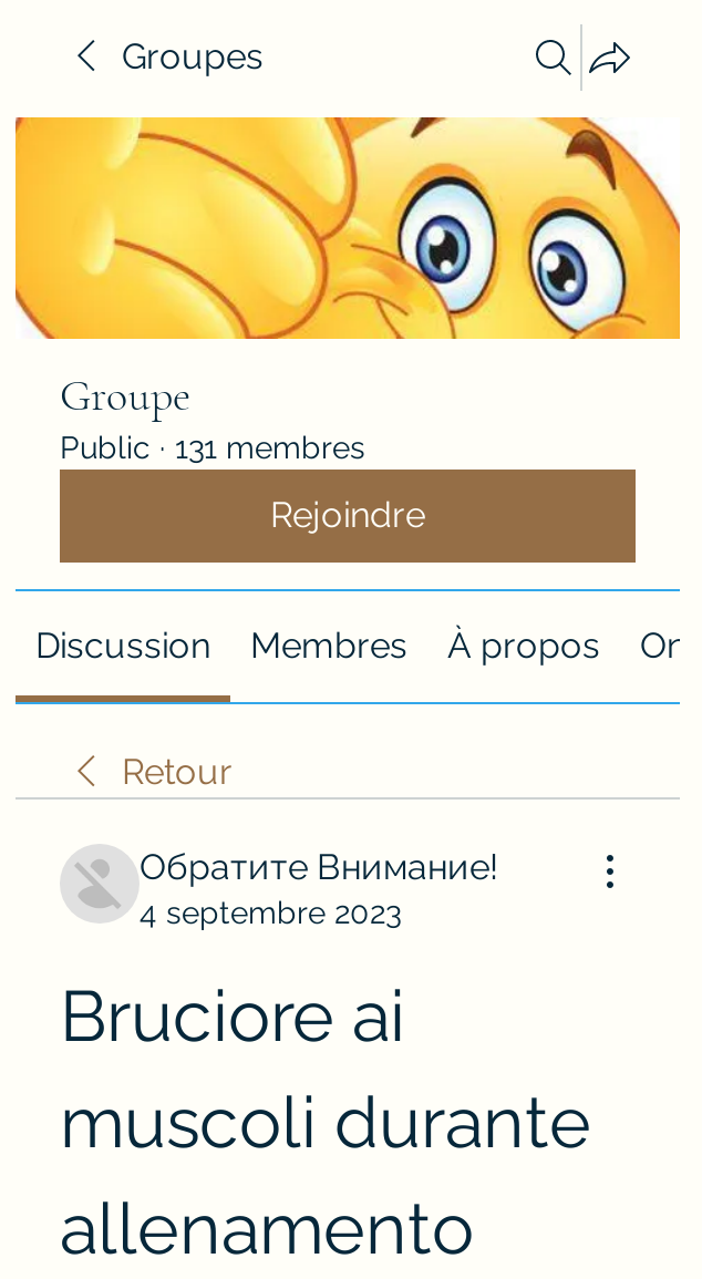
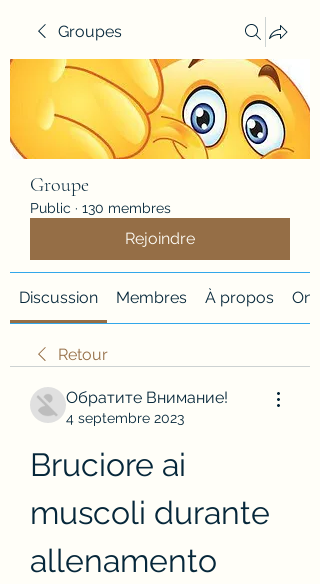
[60,430,365,466] Public · 131 membres -> [30,200,171,216] Public · 130 membres

